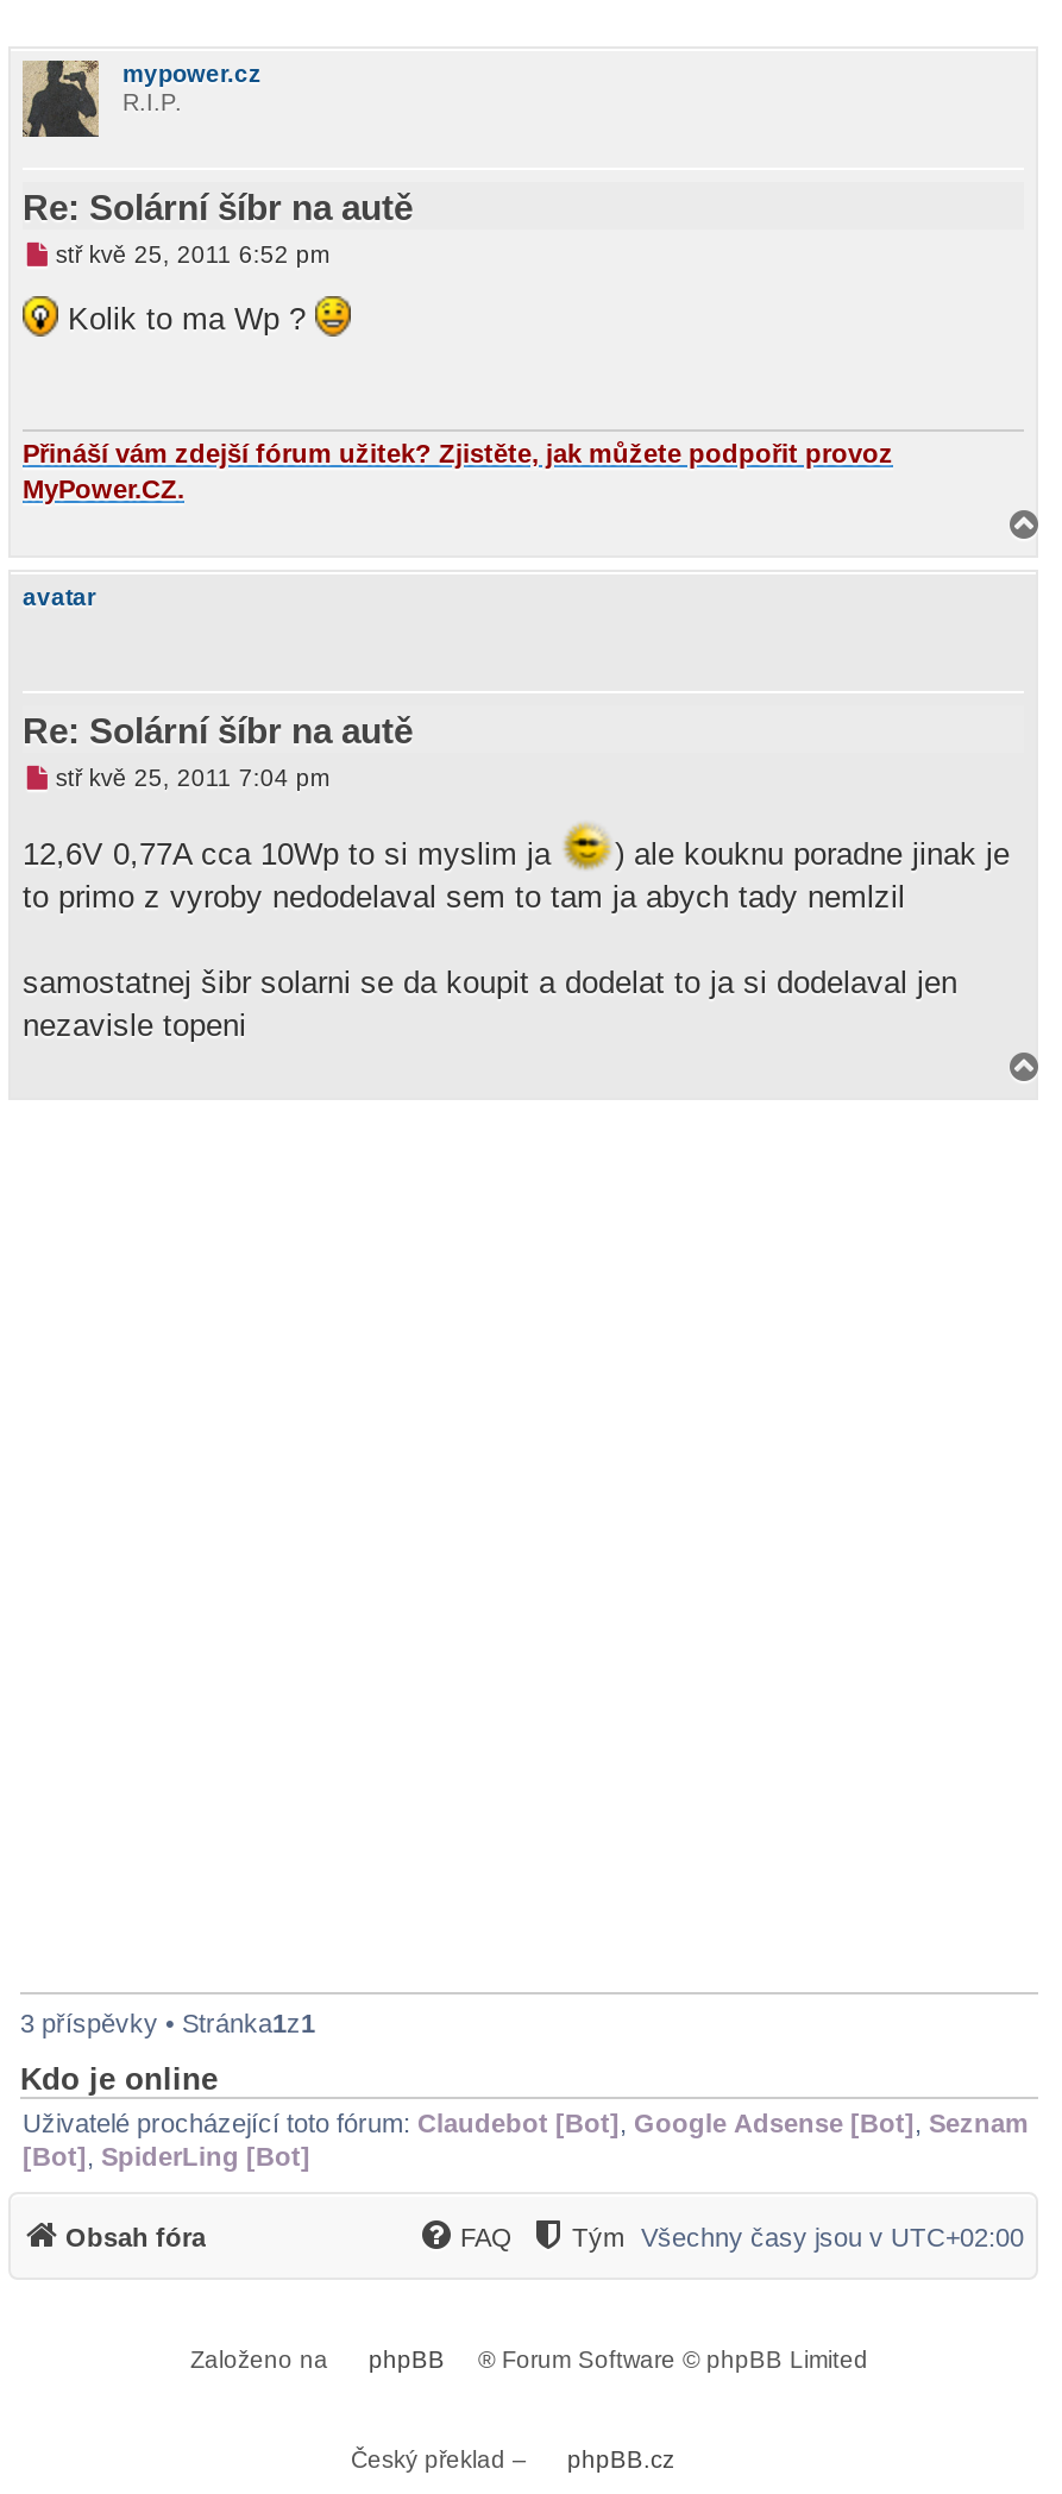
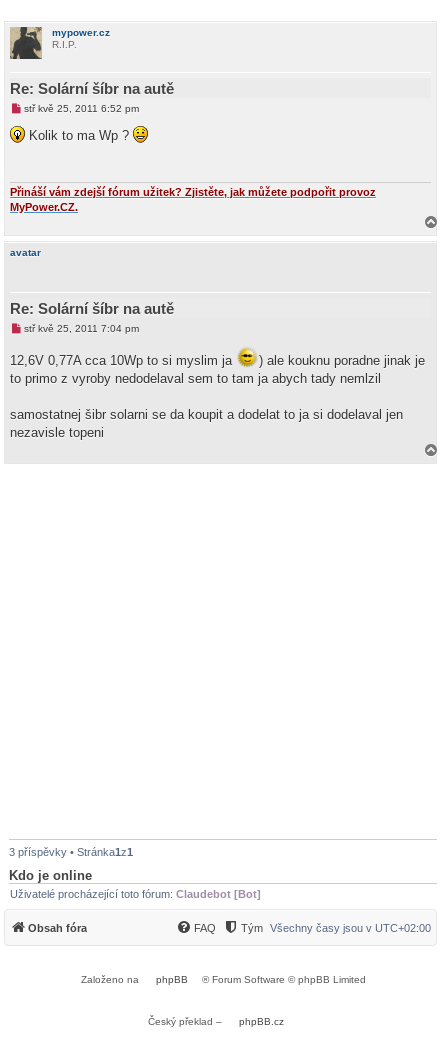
[23,2108,1029,2170] Uživatelé procházející toto fórum: Claudebot [Bot], Google Adsense [Bot], Seznam | [Bot], SpiderLing [Bot] -> [10,888,261,900] Uživatelé procházející toto fórum: Claudebot [Bot]

